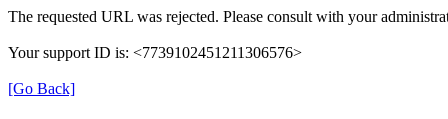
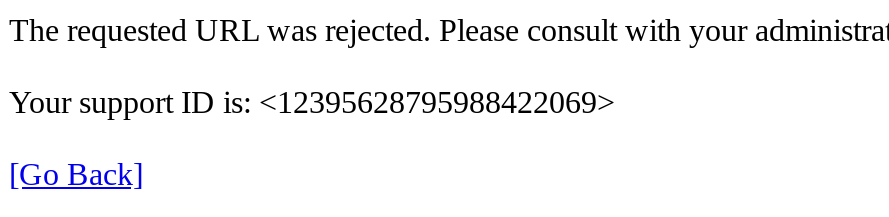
[8,44,302,61] Your support ID is: <7739102451211306576> -> [9,85,615,119] Your support ID is: <12395628795988422069>

